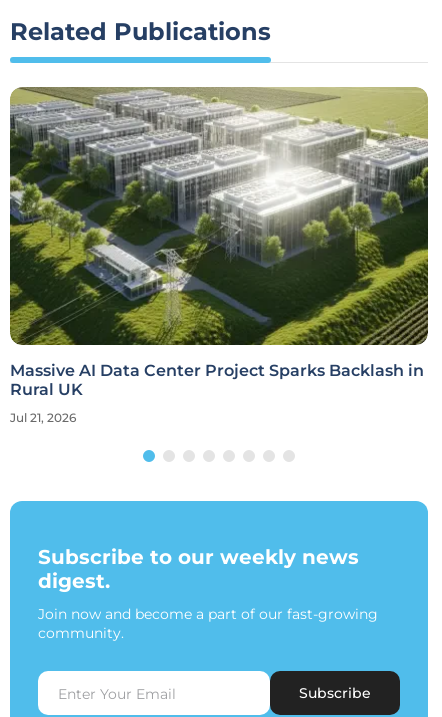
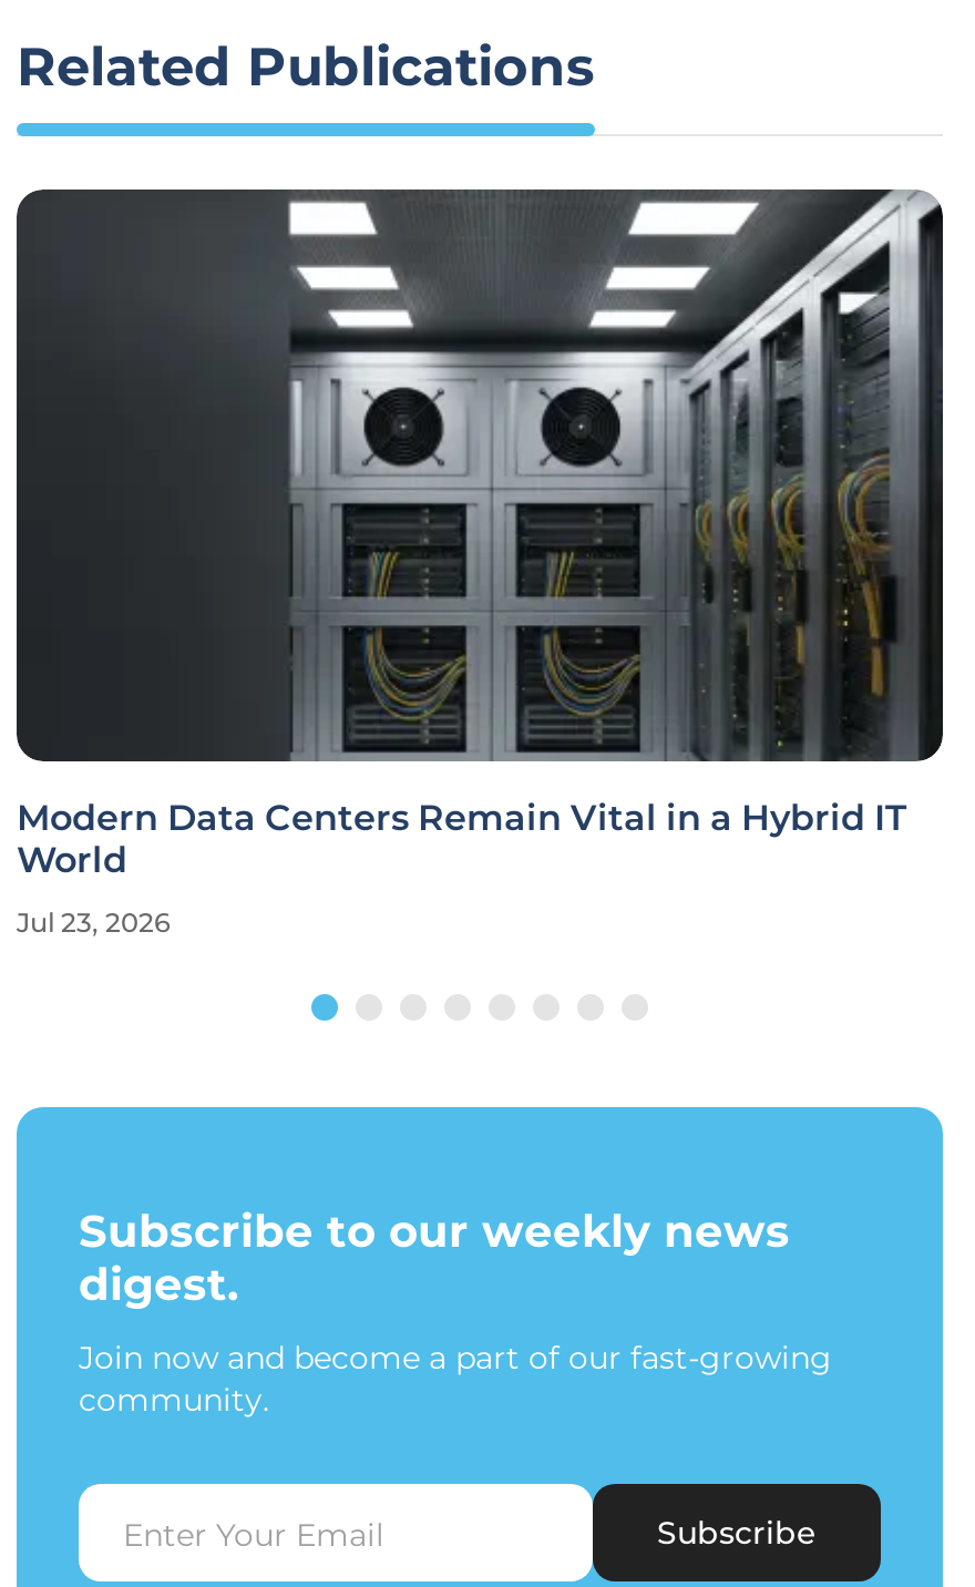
[9,86,429,399] [image] | Massive AI Data Center Project Sparks Backlash in | Rural UK -> [14,187,945,882] [image] | Modern Data Centers Remain Vital in a Hybrid IT | World
[10,410,76,425] Jul 21, 2026 -> [17,907,170,940] Jul 23, 2026

